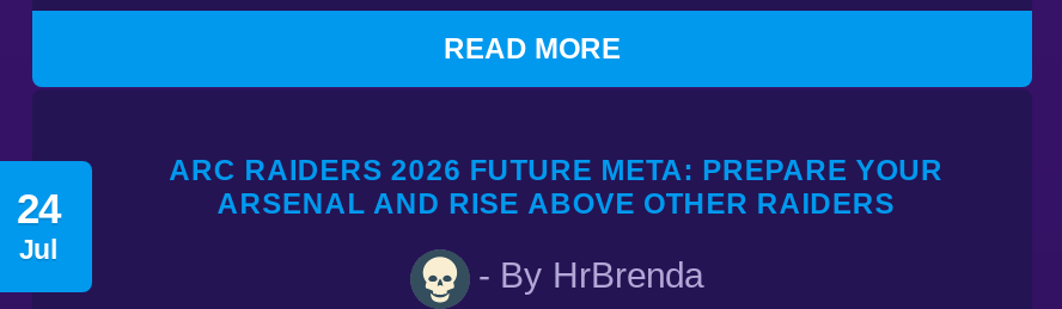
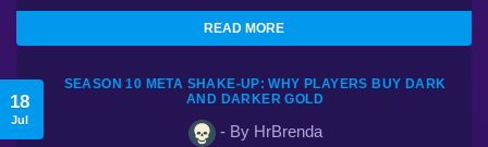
[169,154,943,221] ARC RAIDERS 2026 FUTURE META: PREPARE YOUR | ARSENAL AND RISE ABOVE OTHER RAIDERS -> [64,76,446,107] SEASON 10 META SHAKE-UP: WHY PLAYERS BUY DARK | AND DARKER GOLD
[17,186,60,234] 24 -> [9,91,29,113] 18

